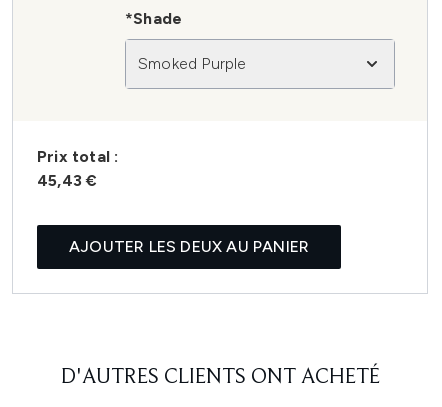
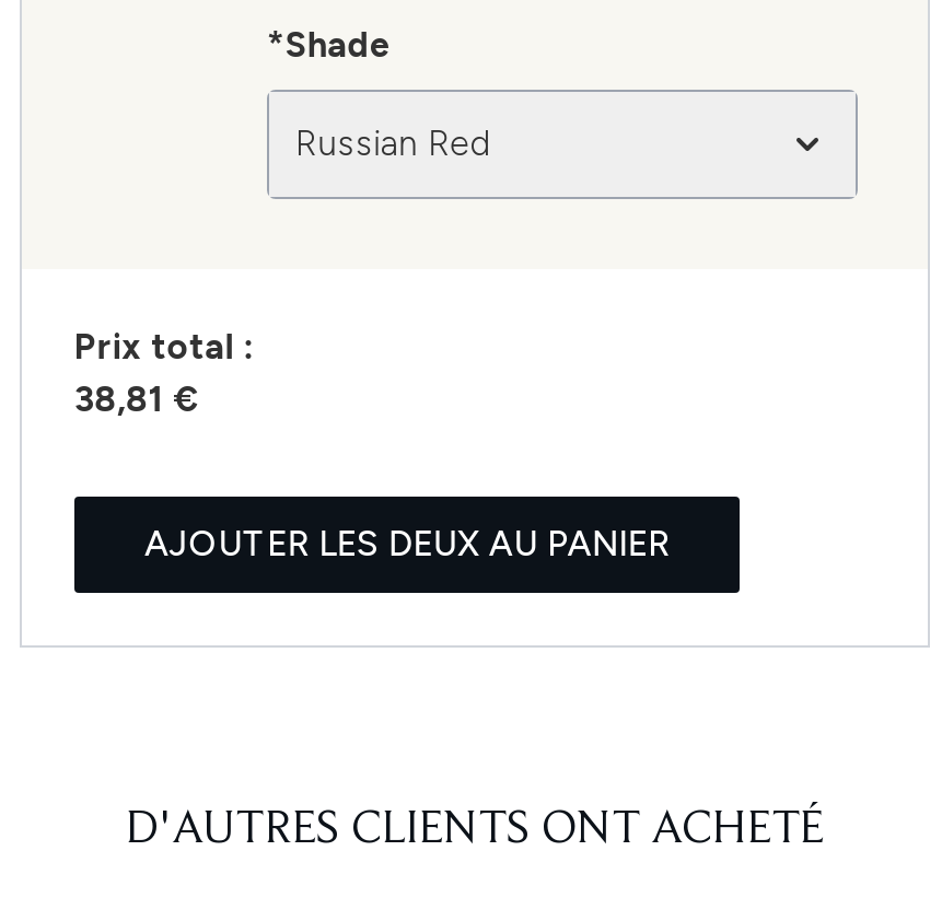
[138,54,247,73] Smoked Purple -> [295,123,491,164] Russian Red
[37,171,97,190] 45,43 € -> [74,378,198,420] 38,81 €

